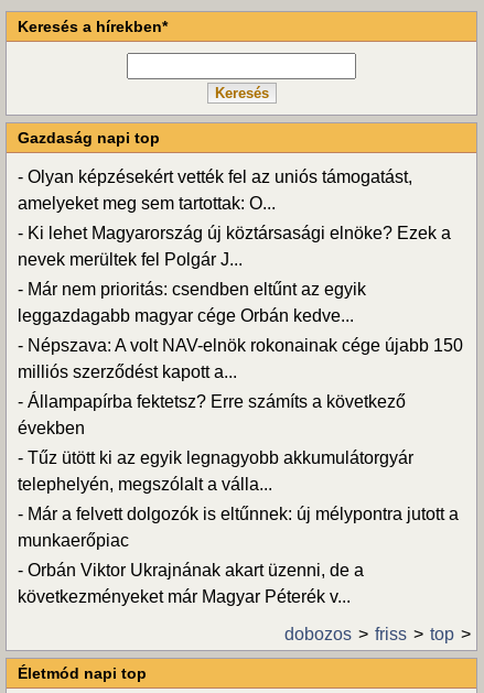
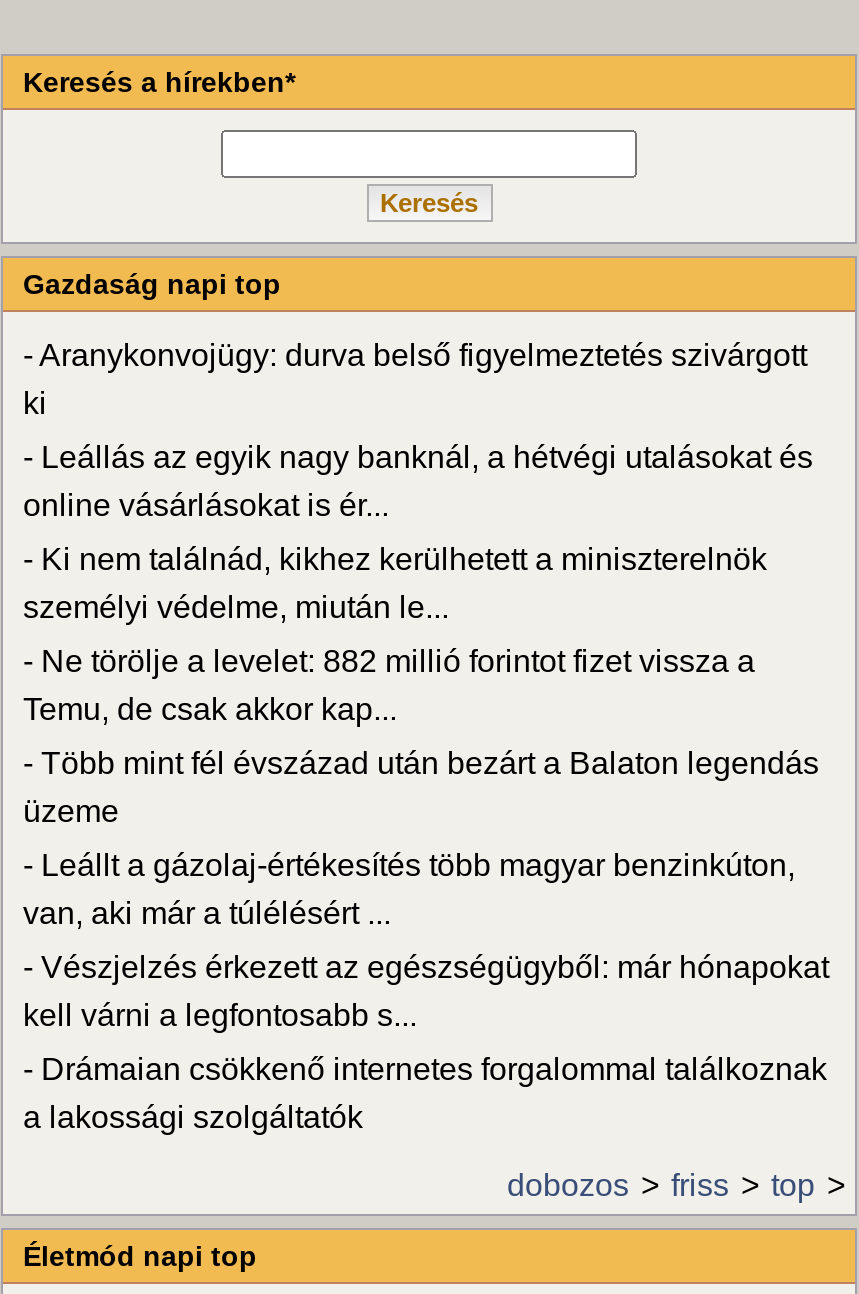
[18,167,412,213] - Olyan képzésekért vették fel az uniós támogatást, | amelyeket meg sem tartottak: O... -> [23,338,807,420] - Aranykonvojügy: durva belső figyelmeztetés szivárgott | ki
[18,224,451,269] - Ki lehet Magyarország új köztársasági elnöke? Ezek a | nevek merültek fel Polgár J... -> [23,440,813,522] - Leállás az egyik nagy banknál, a hétvégi utalásokat és | online vásárlásokat is ér...
[18,280,366,325] - Már nem prioritás: csendben eltűnt az egyik | leggazdagabb magyar cége Orbán kedve... -> [23,542,767,624] - Ki nem találnád, kikhez kerülhetett a miniszterelnök | személyi védelme, miután le...
[18,336,463,381] - Népszava: A volt NAV-elnök rokonainak cége újabb 150 | milliós szerződést kapott a... -> [23,644,755,726] - Ne törölje a levelet: 882 millió forintot fizet vissza a | Temu, de csak akkor kap...
[18,392,406,437] - Állampapírba fektetsz? Erre számíts a következő | években -> [23,746,819,828] - Több mint fél évszázad után bezárt a Balaton legendás | üzeme
[18,448,413,494] - Tűz ütött ki az egyik legnagyobb akkumulátorgyár | telephelyén, megszólalt a válla... -> [23,848,795,930] - Leállt a gázolaj-értékesítés több magyar benzinkúton, | van, aki már a túlélésért ...
[18,505,459,550] - Már a felvett dolgozók is eltűnnek: új mélypontra jutott a | munkaerőpiac -> [23,950,829,1032] - Vészjelzés érkezett az egészségügyből: már hónapokat | kell várni a legfontosabb s...
[18,561,364,606] - Orbán Viktor Ukrajnának akart üzenni, de a | következményeket már Magyar Péterék v... -> [23,1052,827,1134] - Drámaian csökkenő internetes forgalommal találkoznak | a lakossági szolgáltatók

